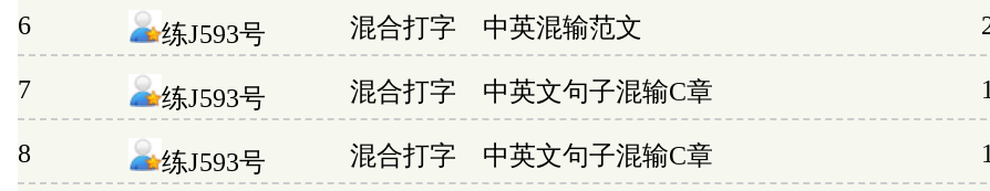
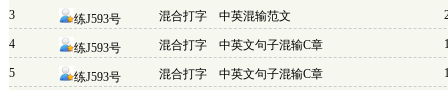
[18,10,31,41] 6 -> [9,8,15,22] 3
[18,74,31,105] 7 -> [9,37,15,51] 4
[18,138,31,169] 8 -> [9,66,15,80] 5

